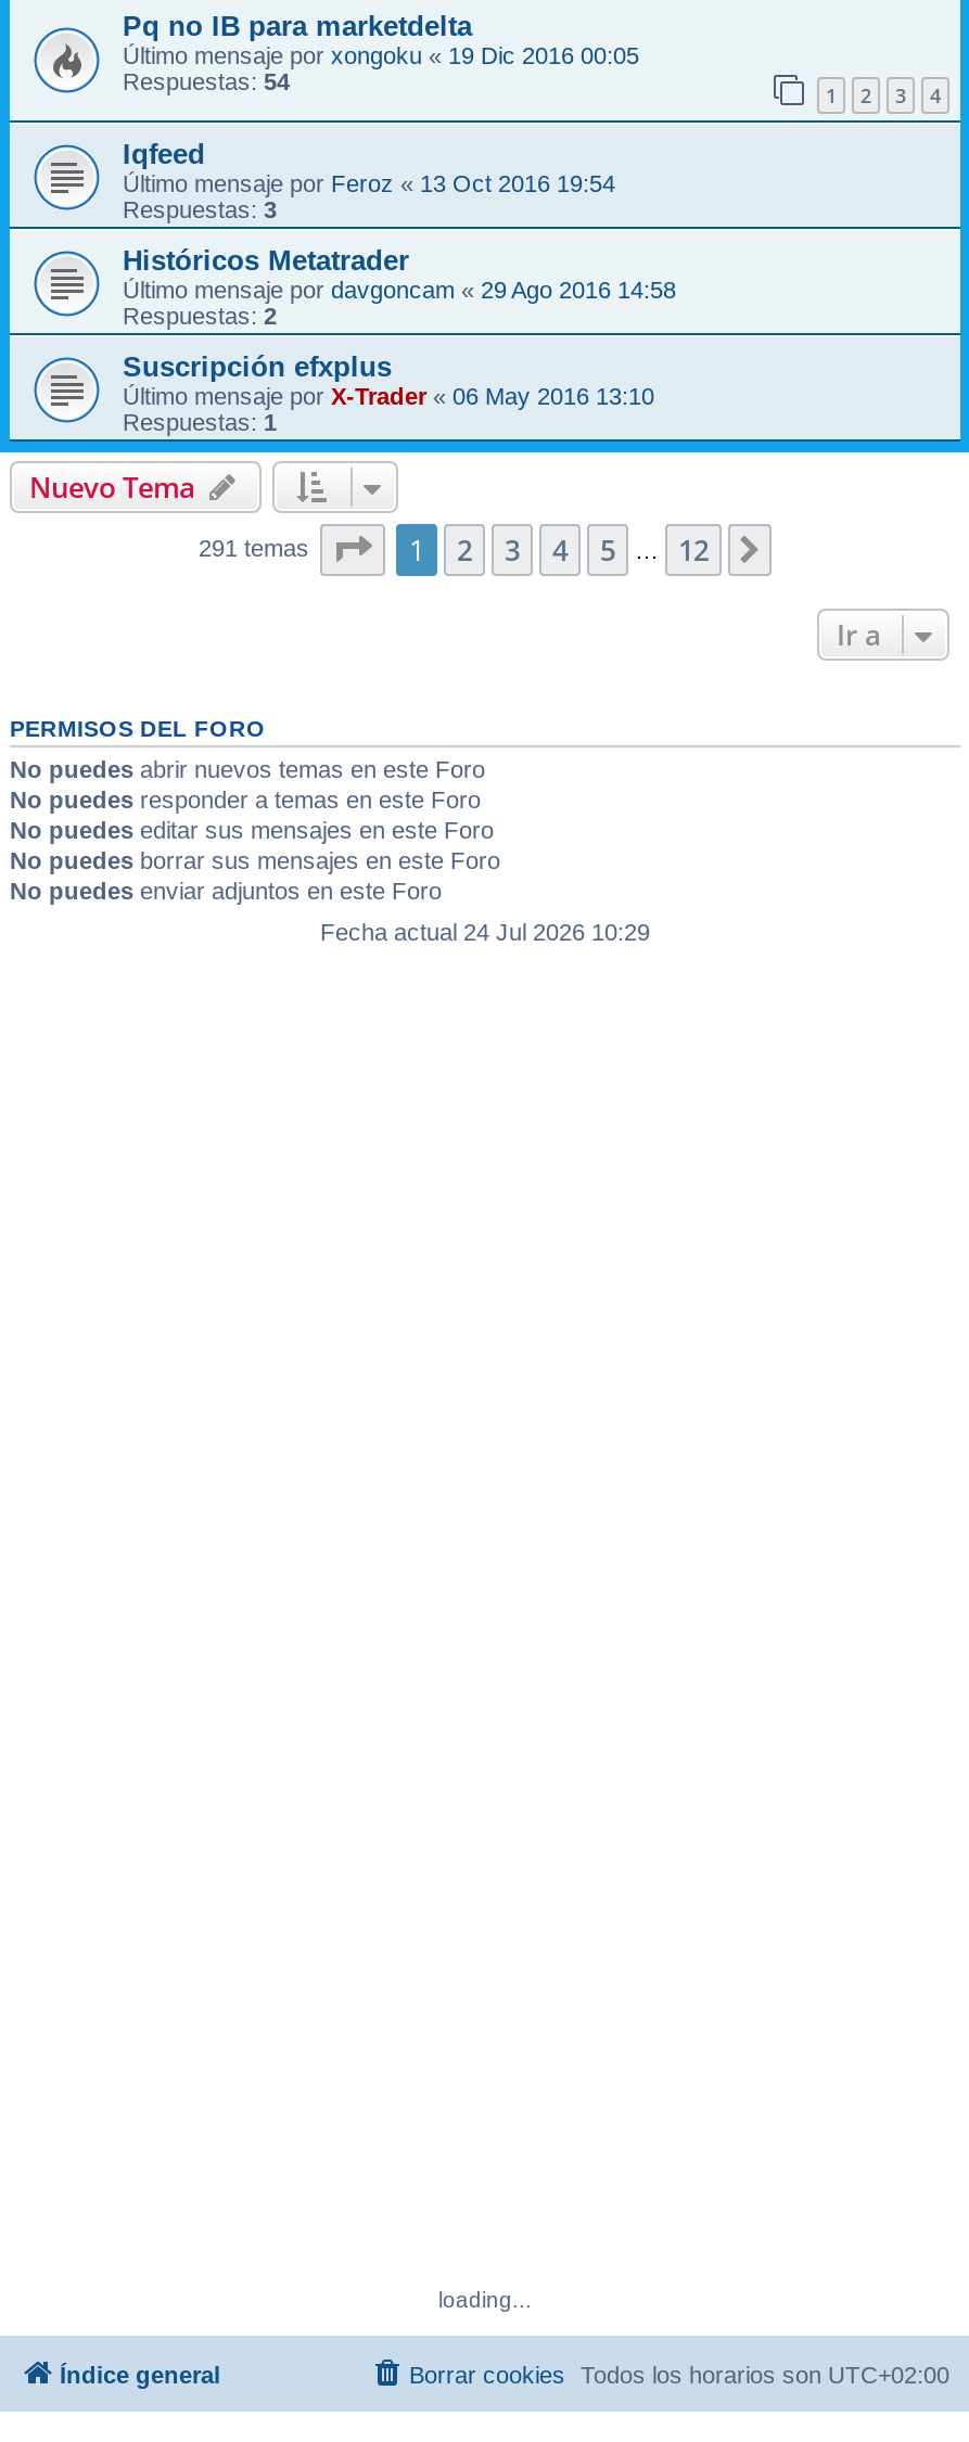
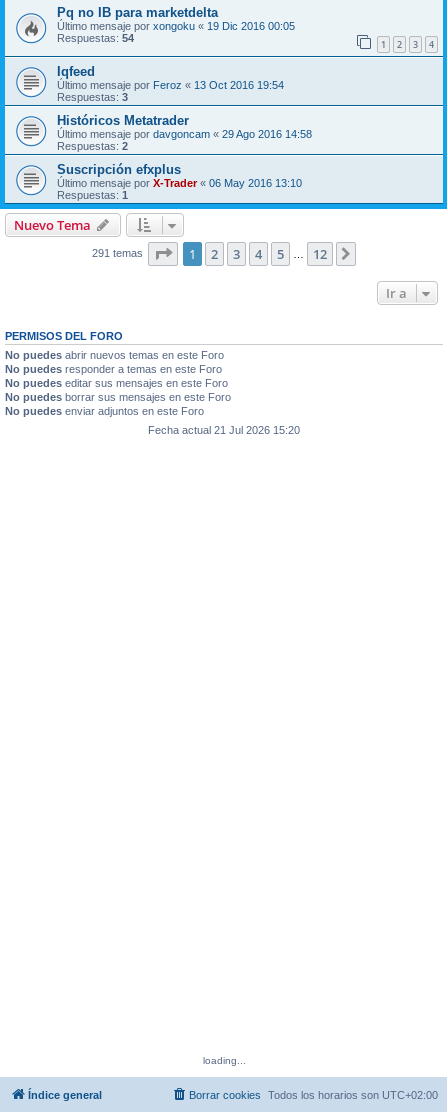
[320,920,650,946] Fecha actual 24 Jul 2026 10:29 -> [148,424,300,436] Fecha actual 21 Jul 2026 15:20

